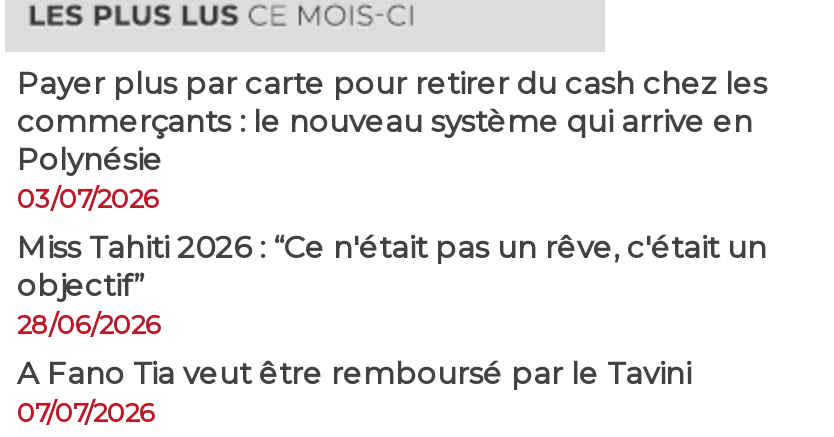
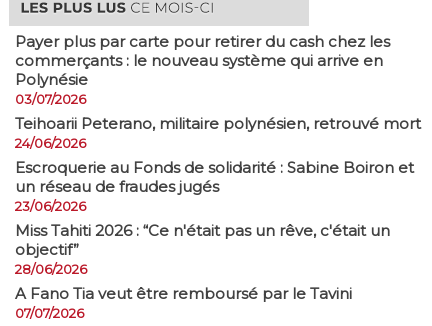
none -> [15,114,421,214] Teihoarii Peterano, militaire polynésien, retrouvé mort | 24/06/2026 | Escroquerie au Fonds de solidarité : Sabine Boiron et | un réseau de fraudes jugés | 23/06/2026

